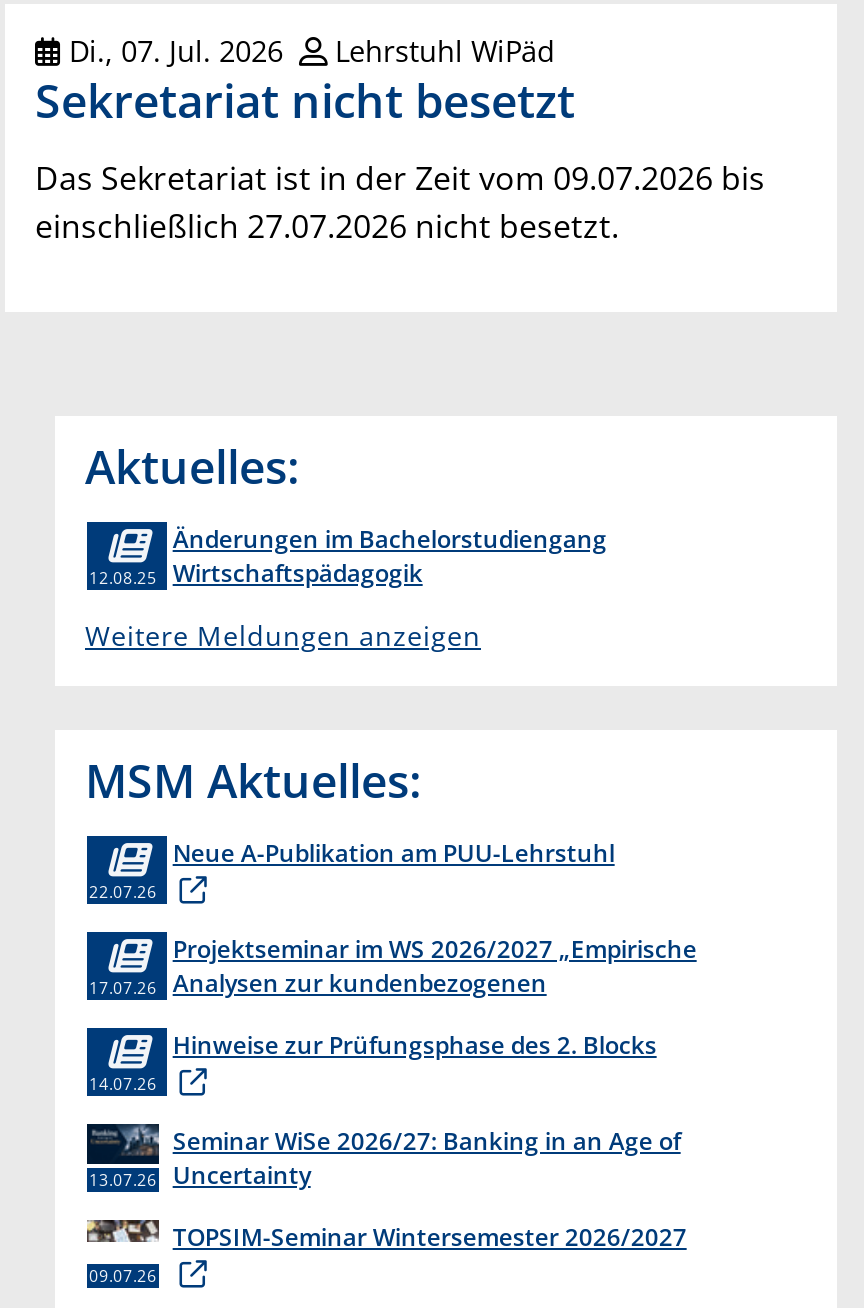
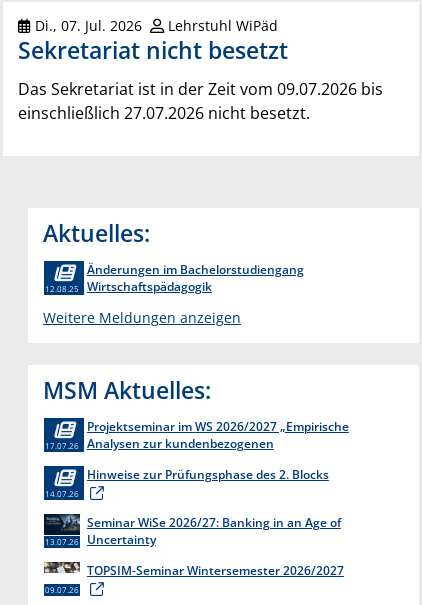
[89,837,615,903] Neue A-Publikation am PUU-Lehrstuhl | 22.07.26 -> none

